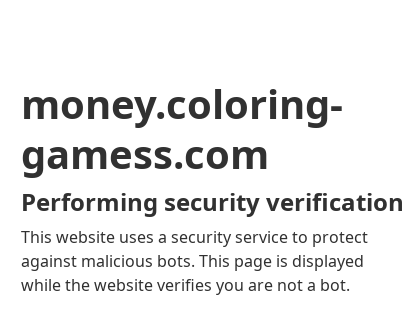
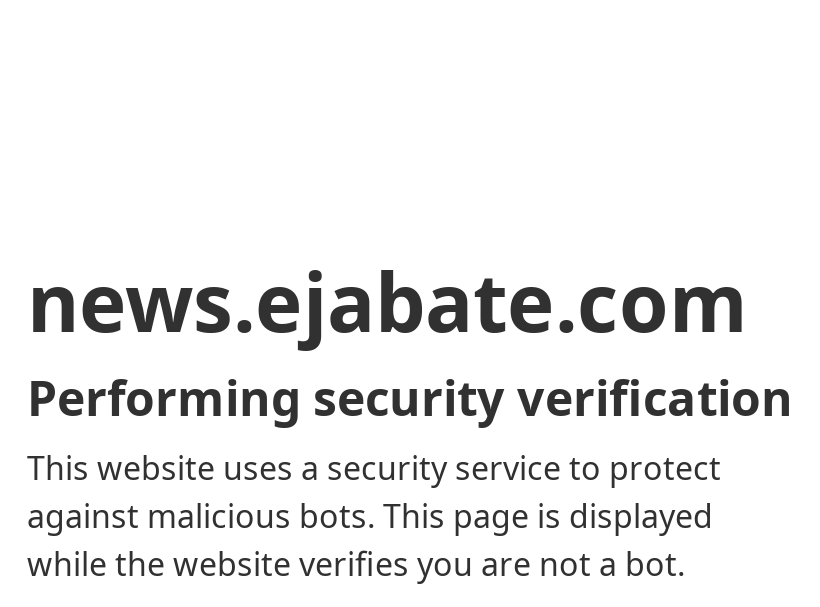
[21,76,343,181] money.coloring- | gamess.com -> [27,246,747,356] news.ejabate.com

